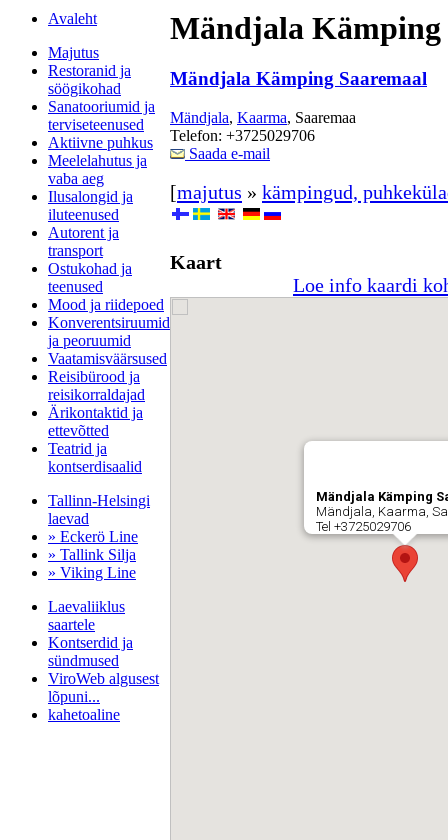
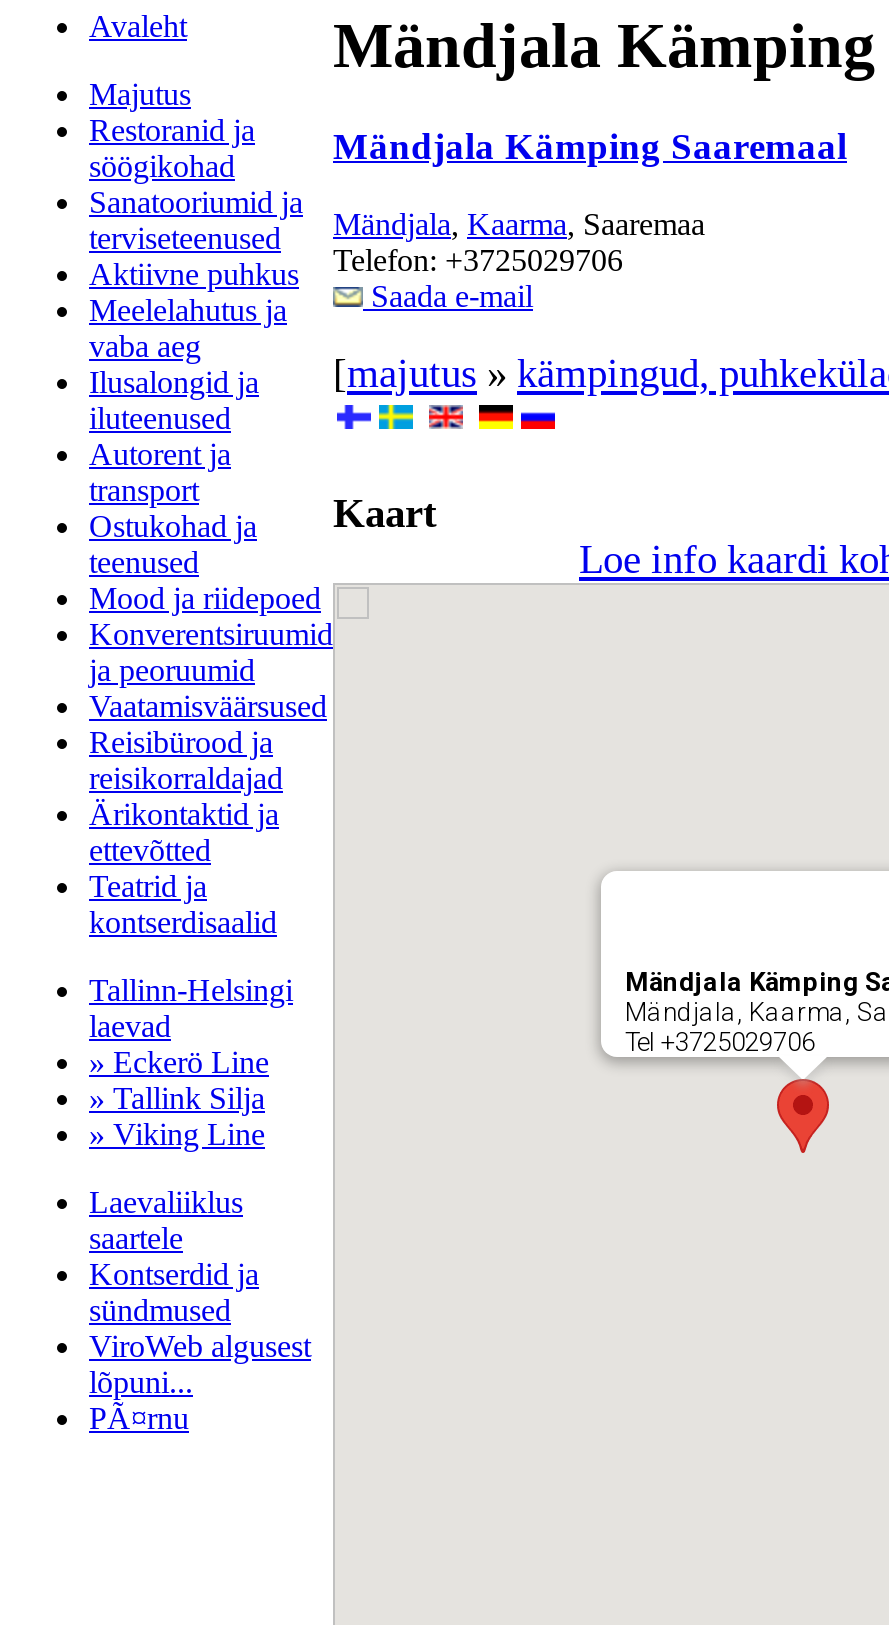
[48,706,120,723] kahetoaline -> [89,1401,189,1435] PÃ¤rnu

